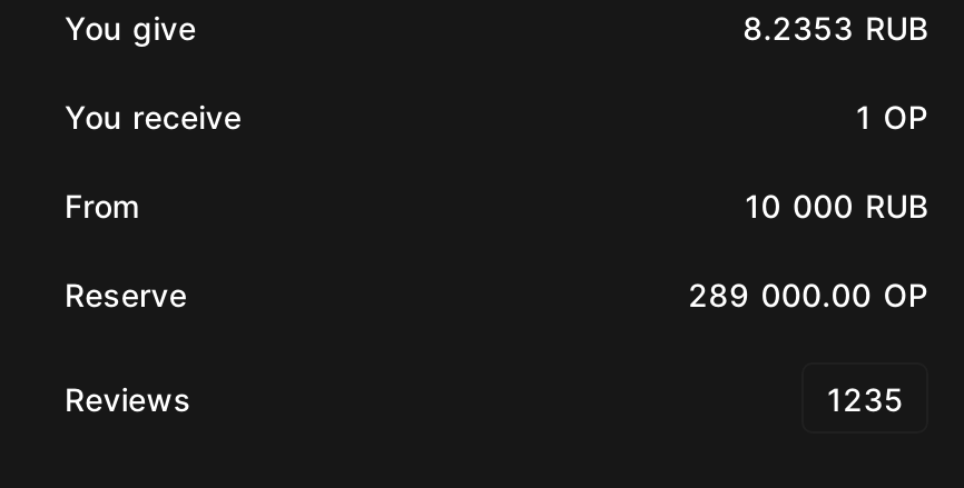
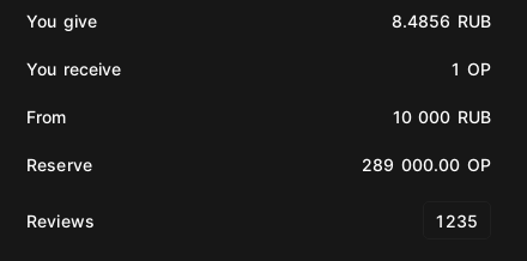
[743,9,928,47] 8.2353 RUB -> [391,11,491,31] 8.4856 RUB

